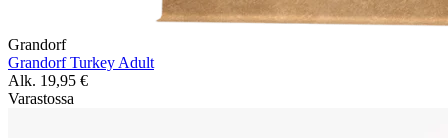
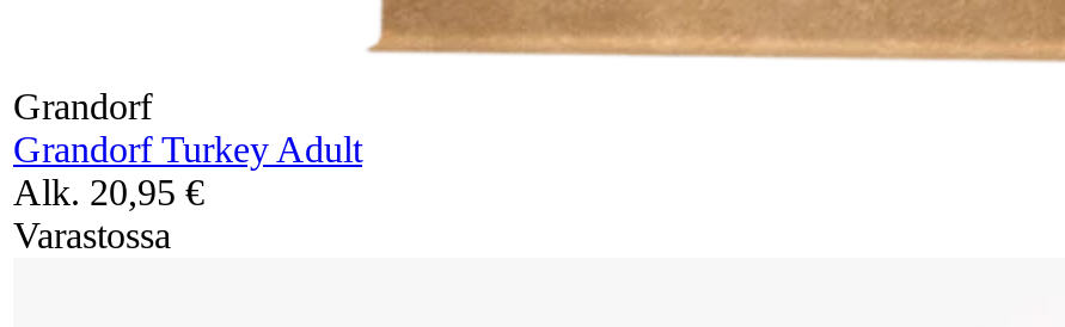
[8,72,88,89] Alk. 19,95 € -> [13,171,204,212] Alk. 20,95 €

